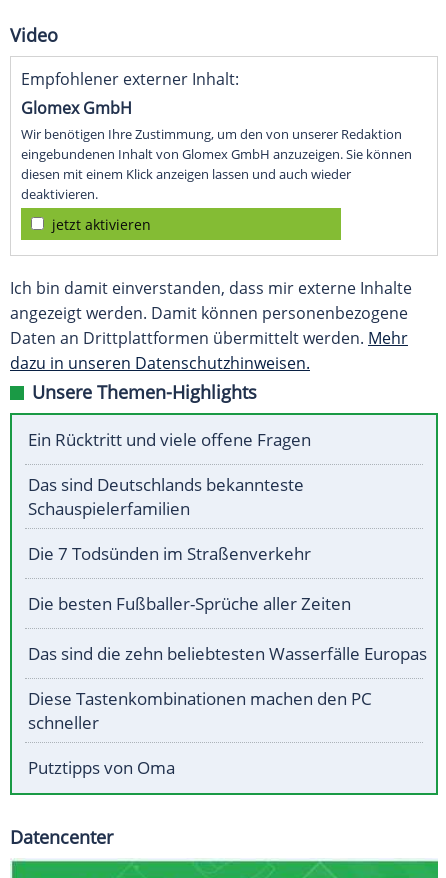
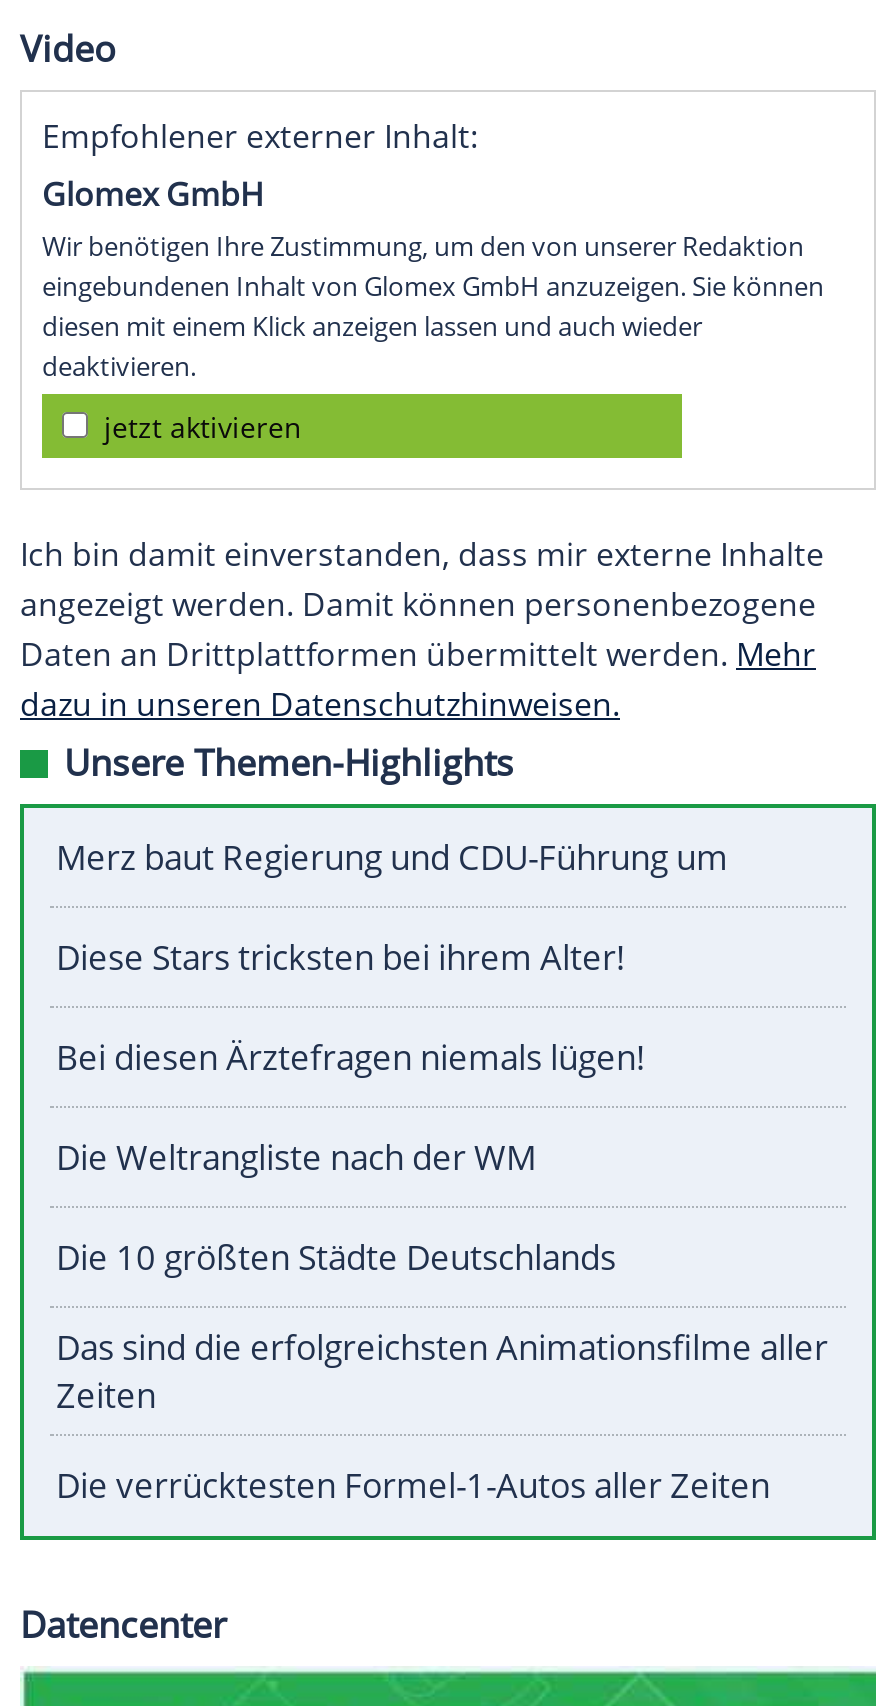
[28,428,311,451] Ein Rücktritt und viele offene Fragen -> [56,835,728,881] Merz baut Regierung und CDU-Führung um
[28,473,304,520] Das sind Deutschlands bekannteste | Schauspielerfamilien -> [56,935,626,981] Diese Stars tricksten bei ihrem Alter!
[28,542,311,565] Die 7 Todsünden im Straßenverkehr -> [56,1035,646,1081] Bei diesen Ärztefragen niemals lügen!
[28,592,351,615] Die besten Fußballer-Sprüche aller Zeiten -> [56,1135,536,1181] Die Weltrangliste nach der WM
[28,642,427,665] Das sind die zehn beliebtesten Wasserfälle Europas -> [56,1235,616,1281] Die 10 größten Städte Deutschlands
[28,687,372,734] Diese Tastenkombinationen machen den PC | schneller -> [56,1325,828,1419] Das sind die erfolgreichsten Animationsfilme aller | Zeiten
[28,756,175,779] Putztipps von Oma -> [56,1463,770,1509] Die verrücktesten Formel-1-Autos aller Zeiten

